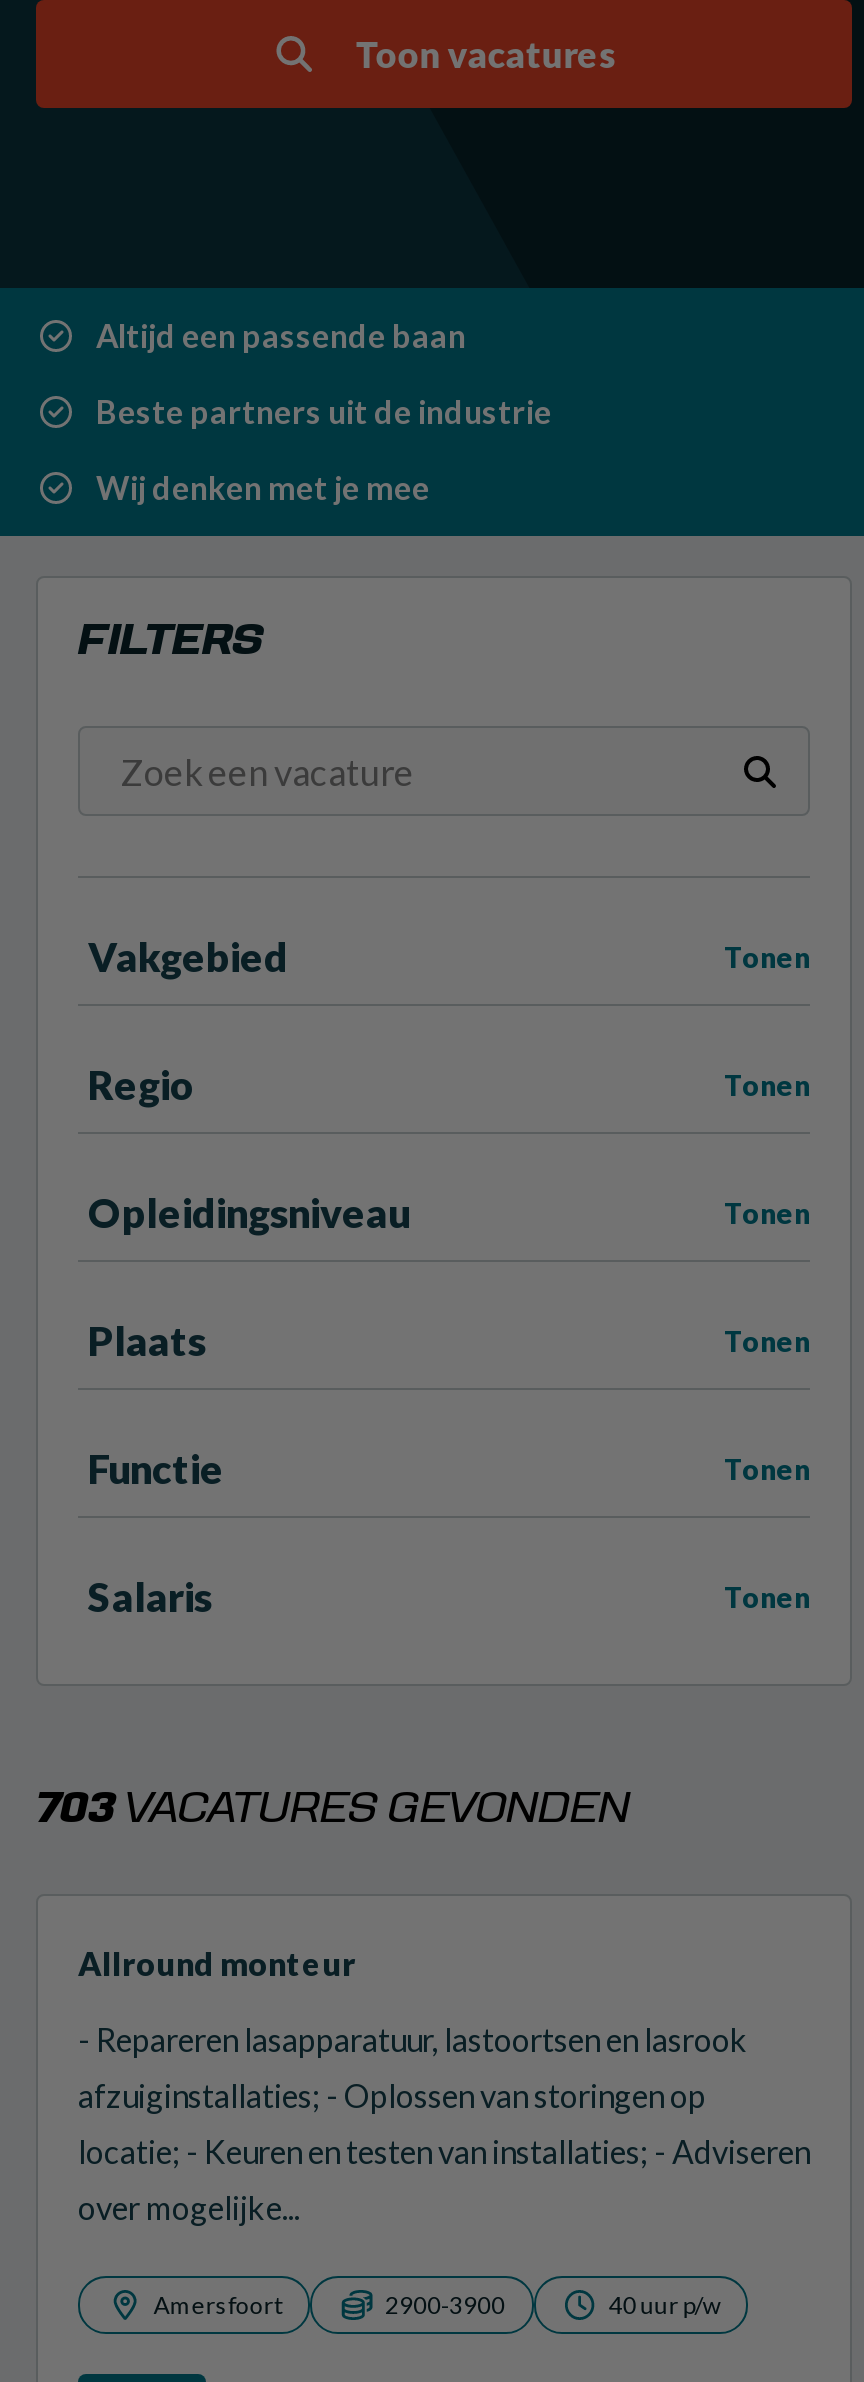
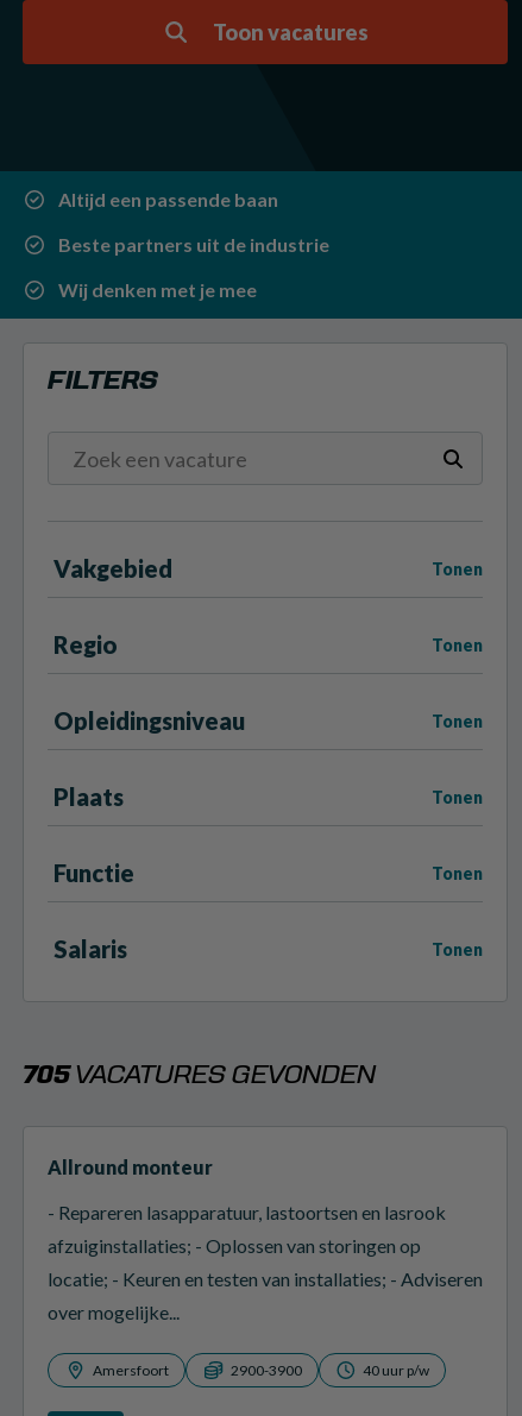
[36,1788,630,1830] 703 VACATURES GEVONDEN -> [23,1063,376,1088] 705 VACATURES GEVONDEN

